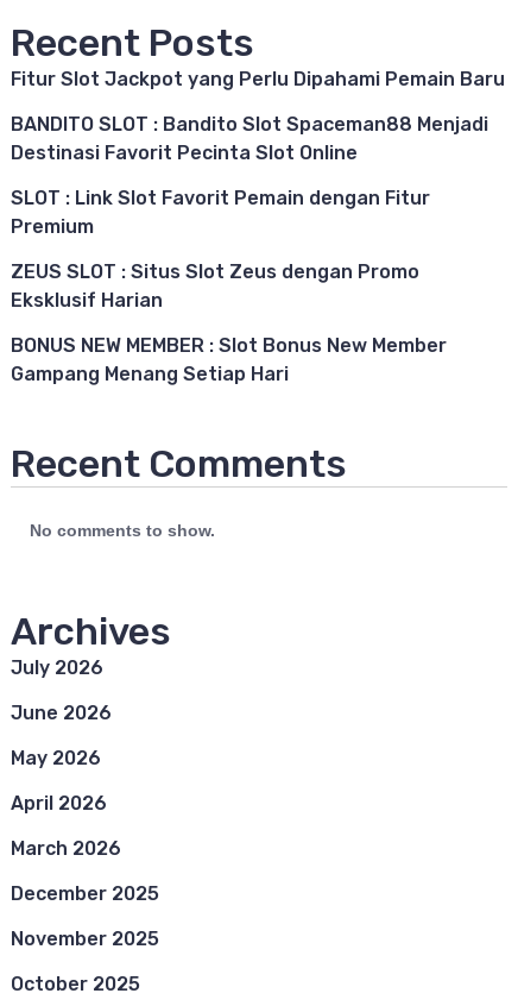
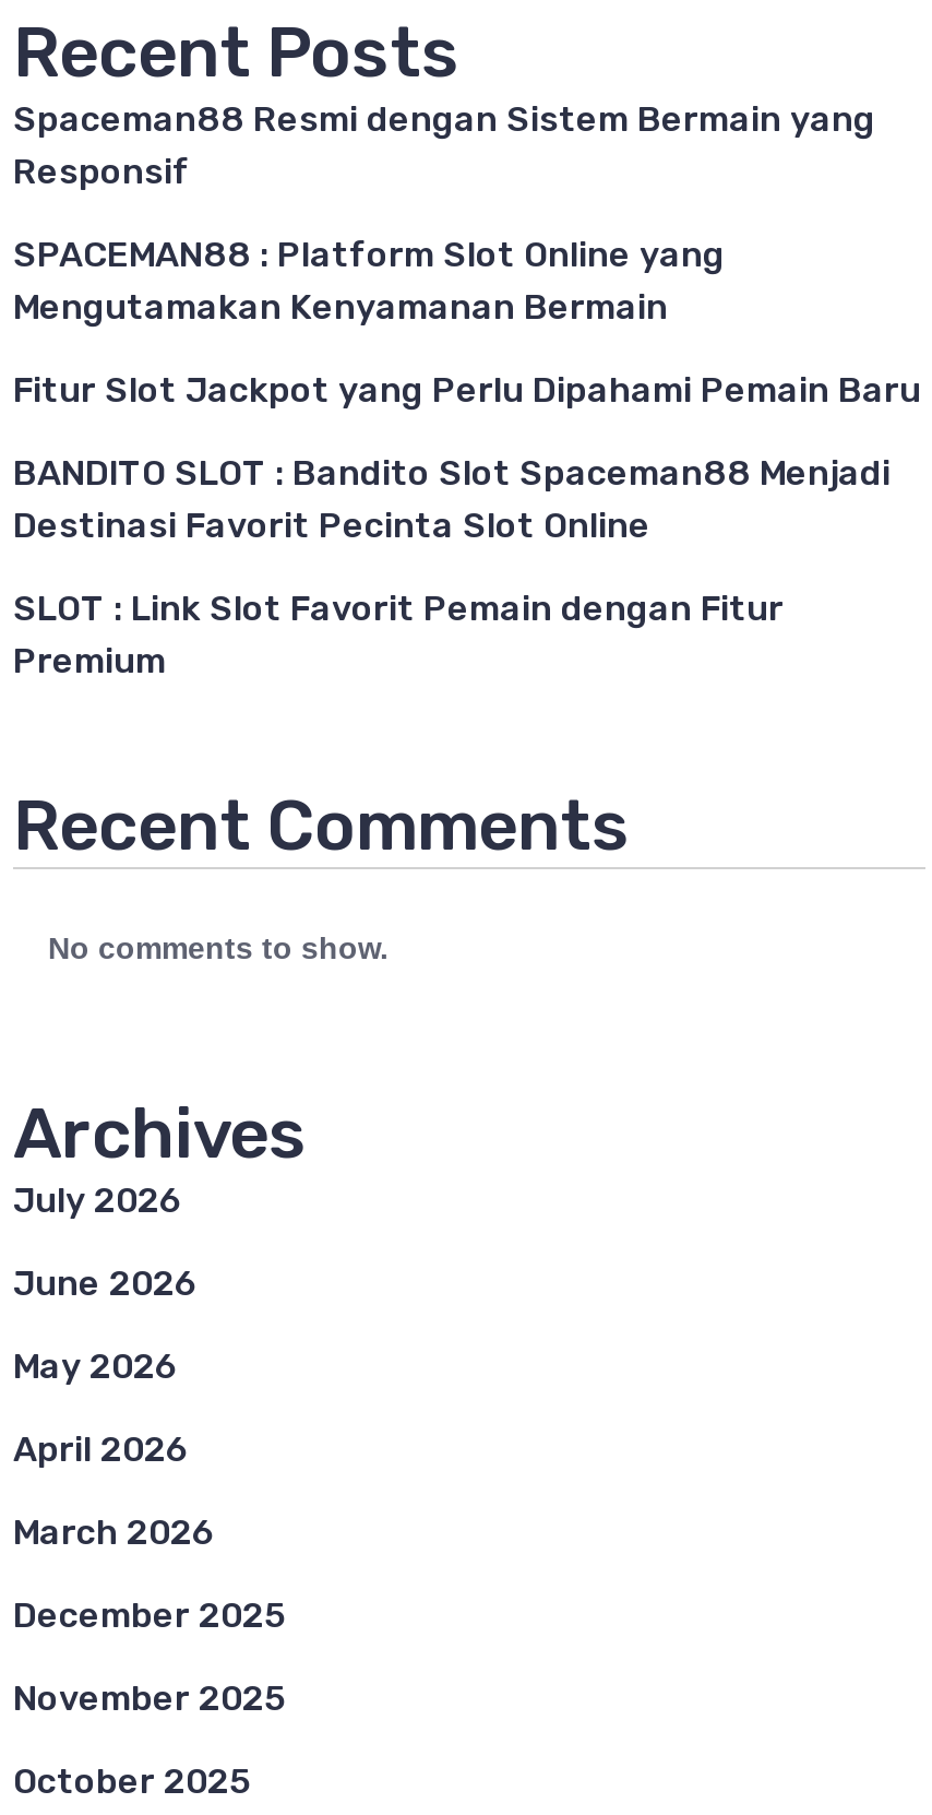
none -> [13,99,875,328] Spaceman88 Resmi dengan Sistem Bermain yang | Responsif | SPACEMAN88 : Platform Slot Online yang | Mengutamakan Kenyamanan Bermain
moved [11,68,505,238] -> [13,370,921,682]: Fitur Slot Jackpot yang Perlu Dipahami Pemain Baru | BANDITO SLOT : Bandito Slot Spaceman88 Menjadi | Destinasi Favorit Pecinta Slot Online | SLOT : Link Slot Favorit Pemain dengan Fitur | Premium
[11,261,447,386] ZEUS SLOT : Situs Slot Zeus dengan Promo | Eksklusif Harian | BONUS NEW MEMBER : Slot Bonus New Member | Gampang Menang Setiap Hari -> none

